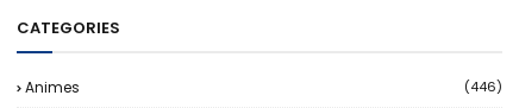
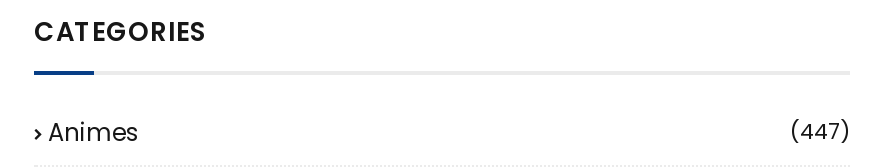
[464,77,502,96] (446) -> [790,115,850,147] (447)

